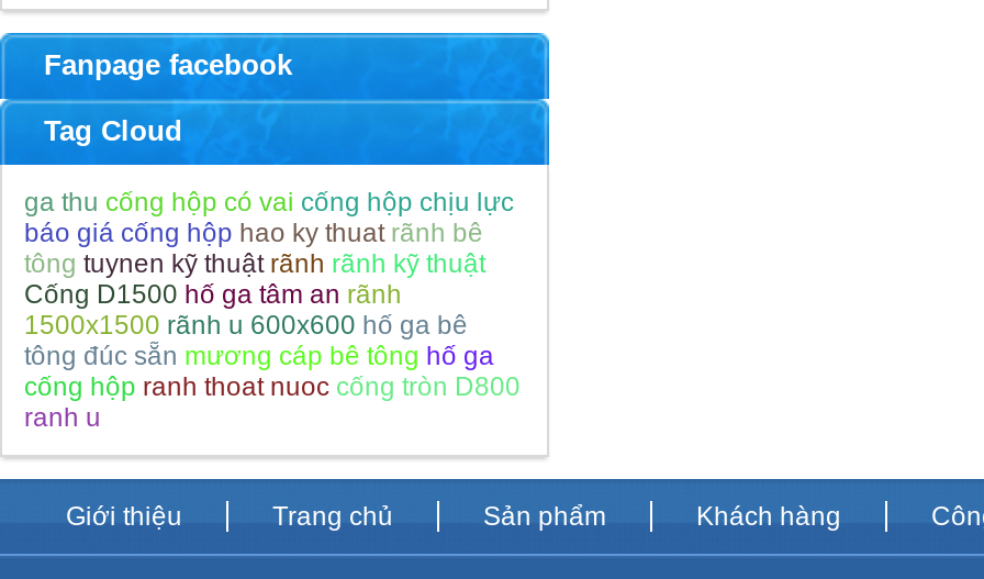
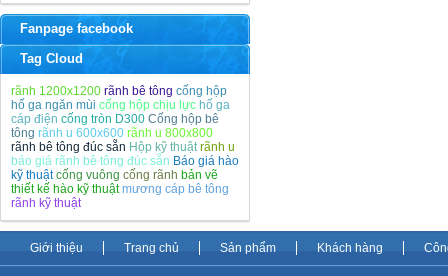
[24,187,521,433] ga thu cống hộp có vai cống hộp chịu lực | báo giá cống hộp hao ky thuat rãnh bê | tông tuynen kỹ thuật rãnh rãnh kỹ thuật | Cống D1500 hố ga tâm an rãnh | 1500x1500 rãnh u 600x600 hố ga bê | tông đúc sẵn mương cáp bê tông hố ga | cống hộp ranh thoat nuoc cống tròn D800 | ranh u -> [11,84,239,210] rãnh 1200x1200 rãnh bê tông cống hộp | hố ga ngăn mùi cống hộp chịu lực hố ga | cáp điện cống tròn D300 Cống hộp bê | tông rãnh u 600x600 rãnh u 800x800 | rãnh bê tông đúc sẵn Hộp kỹ thuật rãnh u | báo giá rãnh bê tông đúc sẵn Báo giá hào | kỹ thuật cống vuông cống rãnh bản vẽ | thiết kế hào kỹ thuật mương cáp bê tông | rãnh kỹ thuật

